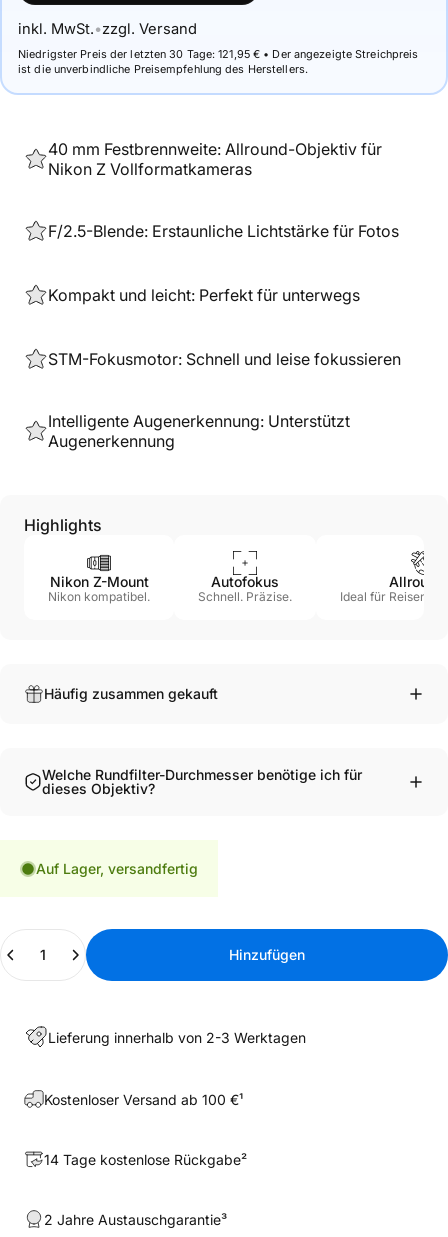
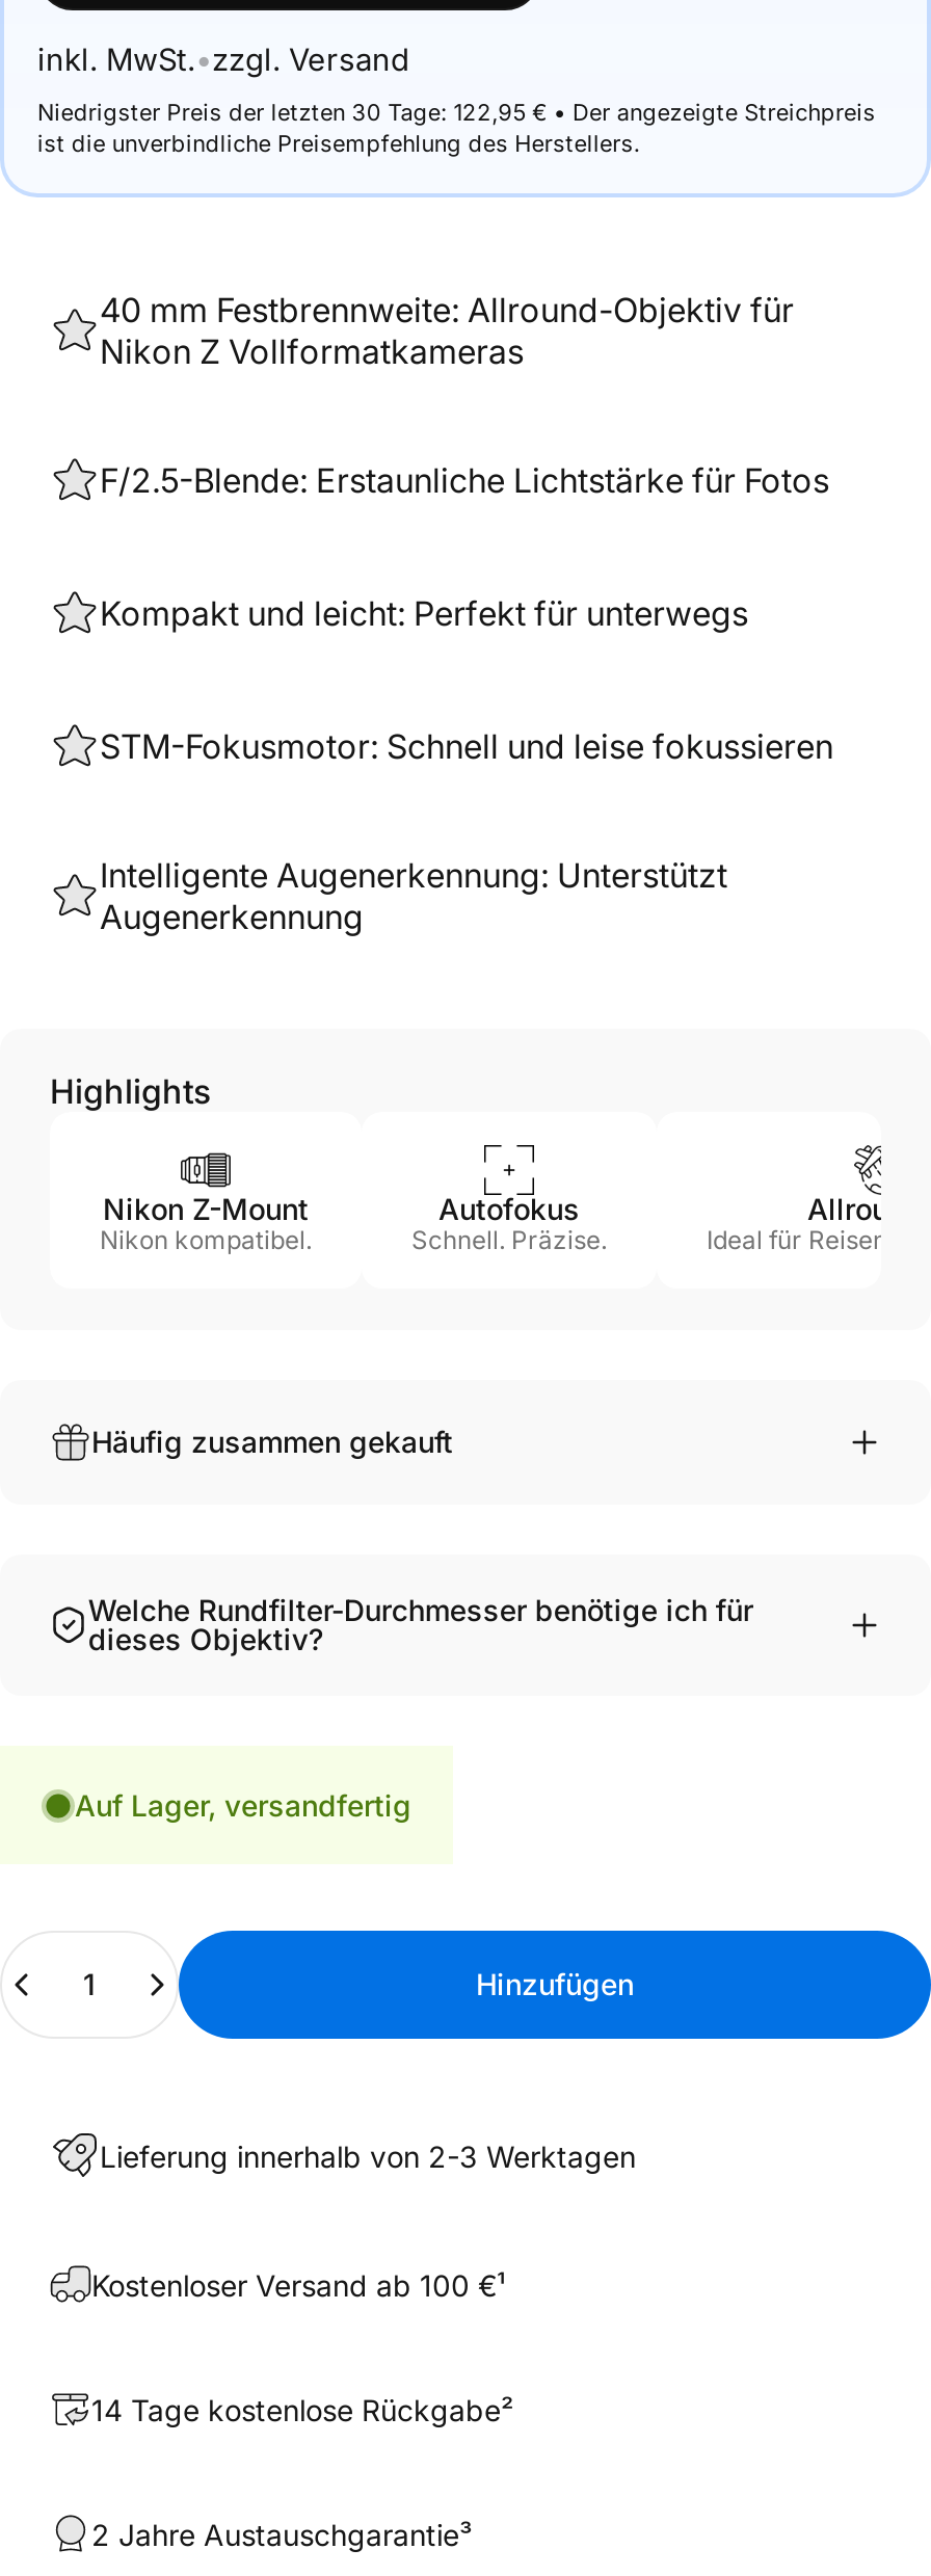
[18,47,418,61] Niedrigster Preis der letzten 30 Tage: 121,95 € • Der angezeigte Streichpreis -> [37,98,876,127] Niedrigster Preis der letzten 30 Tage: 122,95 € • Der angezeigte Streichpreis

